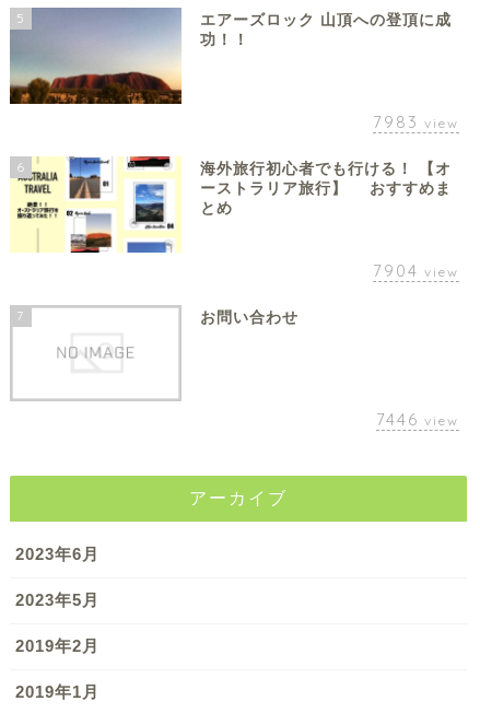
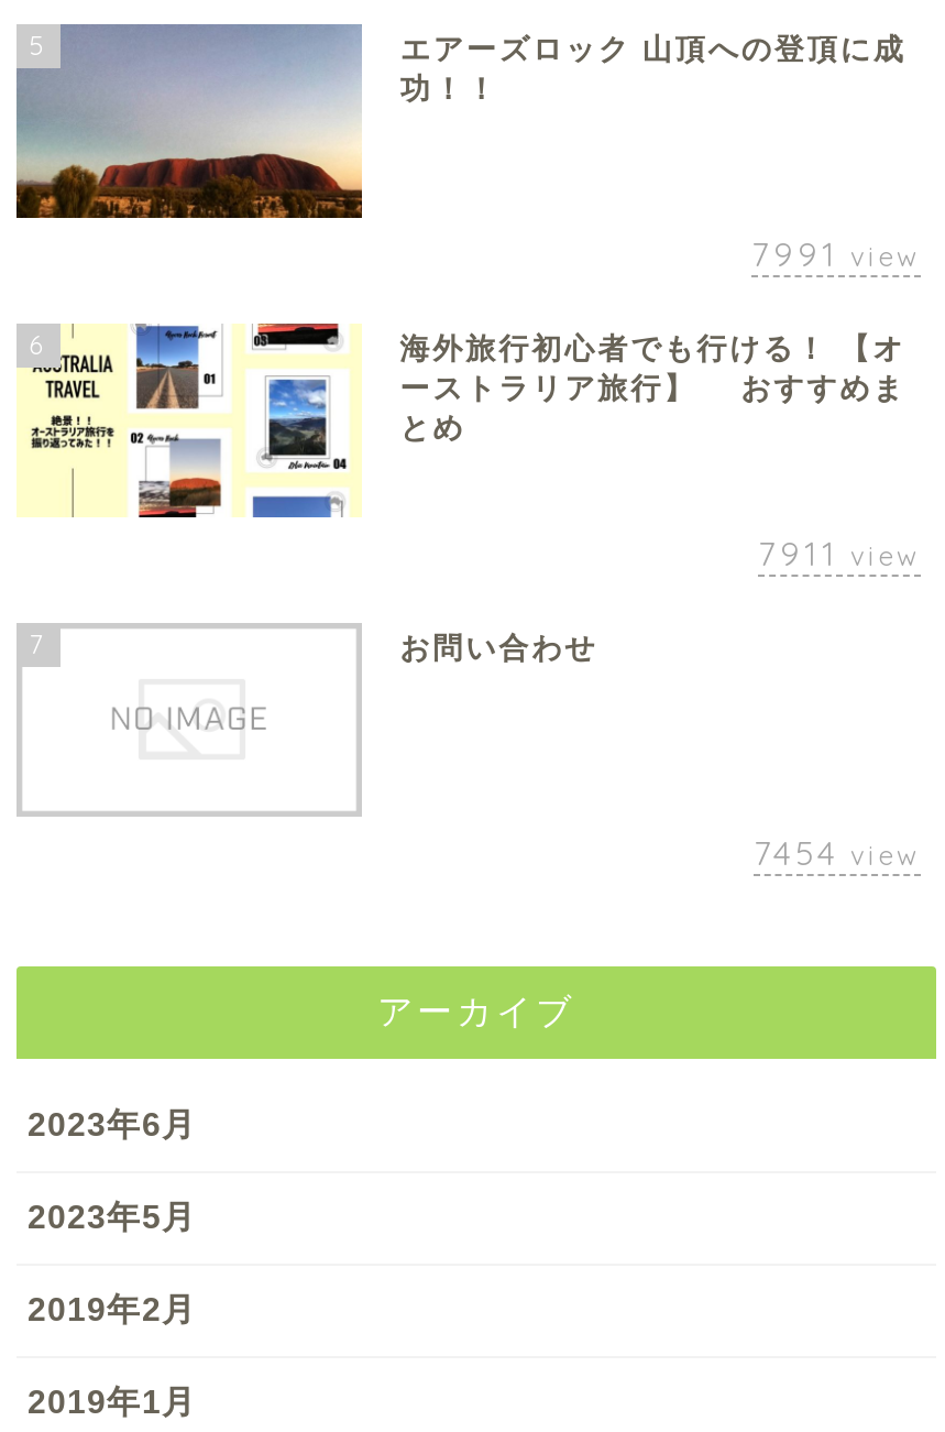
[373,112,459,132] 7983 view -> [751,234,921,275] 7991 view
[373,260,459,281] 7904 view -> [758,533,921,575] 7911 view
[376,409,459,430] 7446 view -> [754,833,921,875] 7454 view

